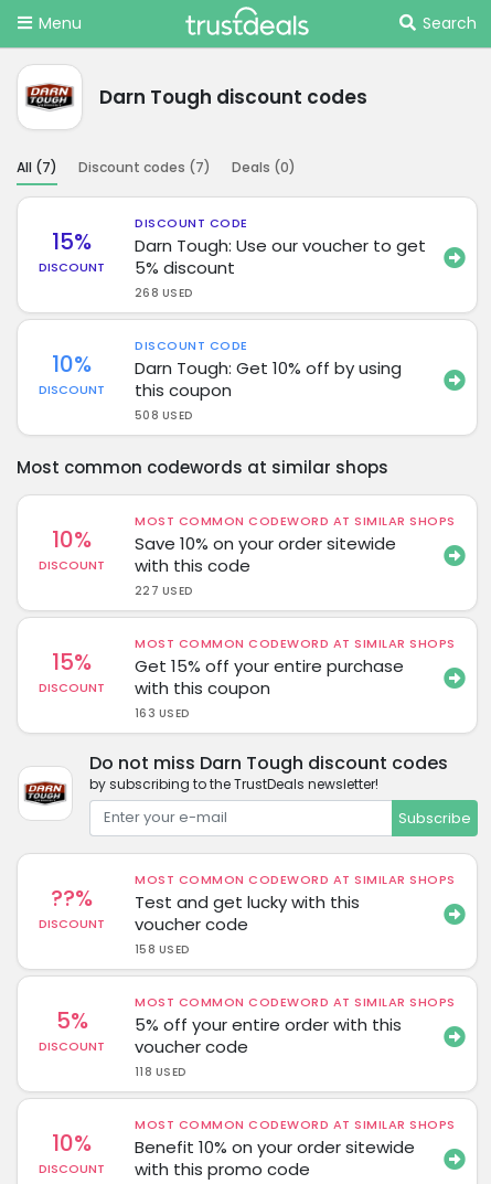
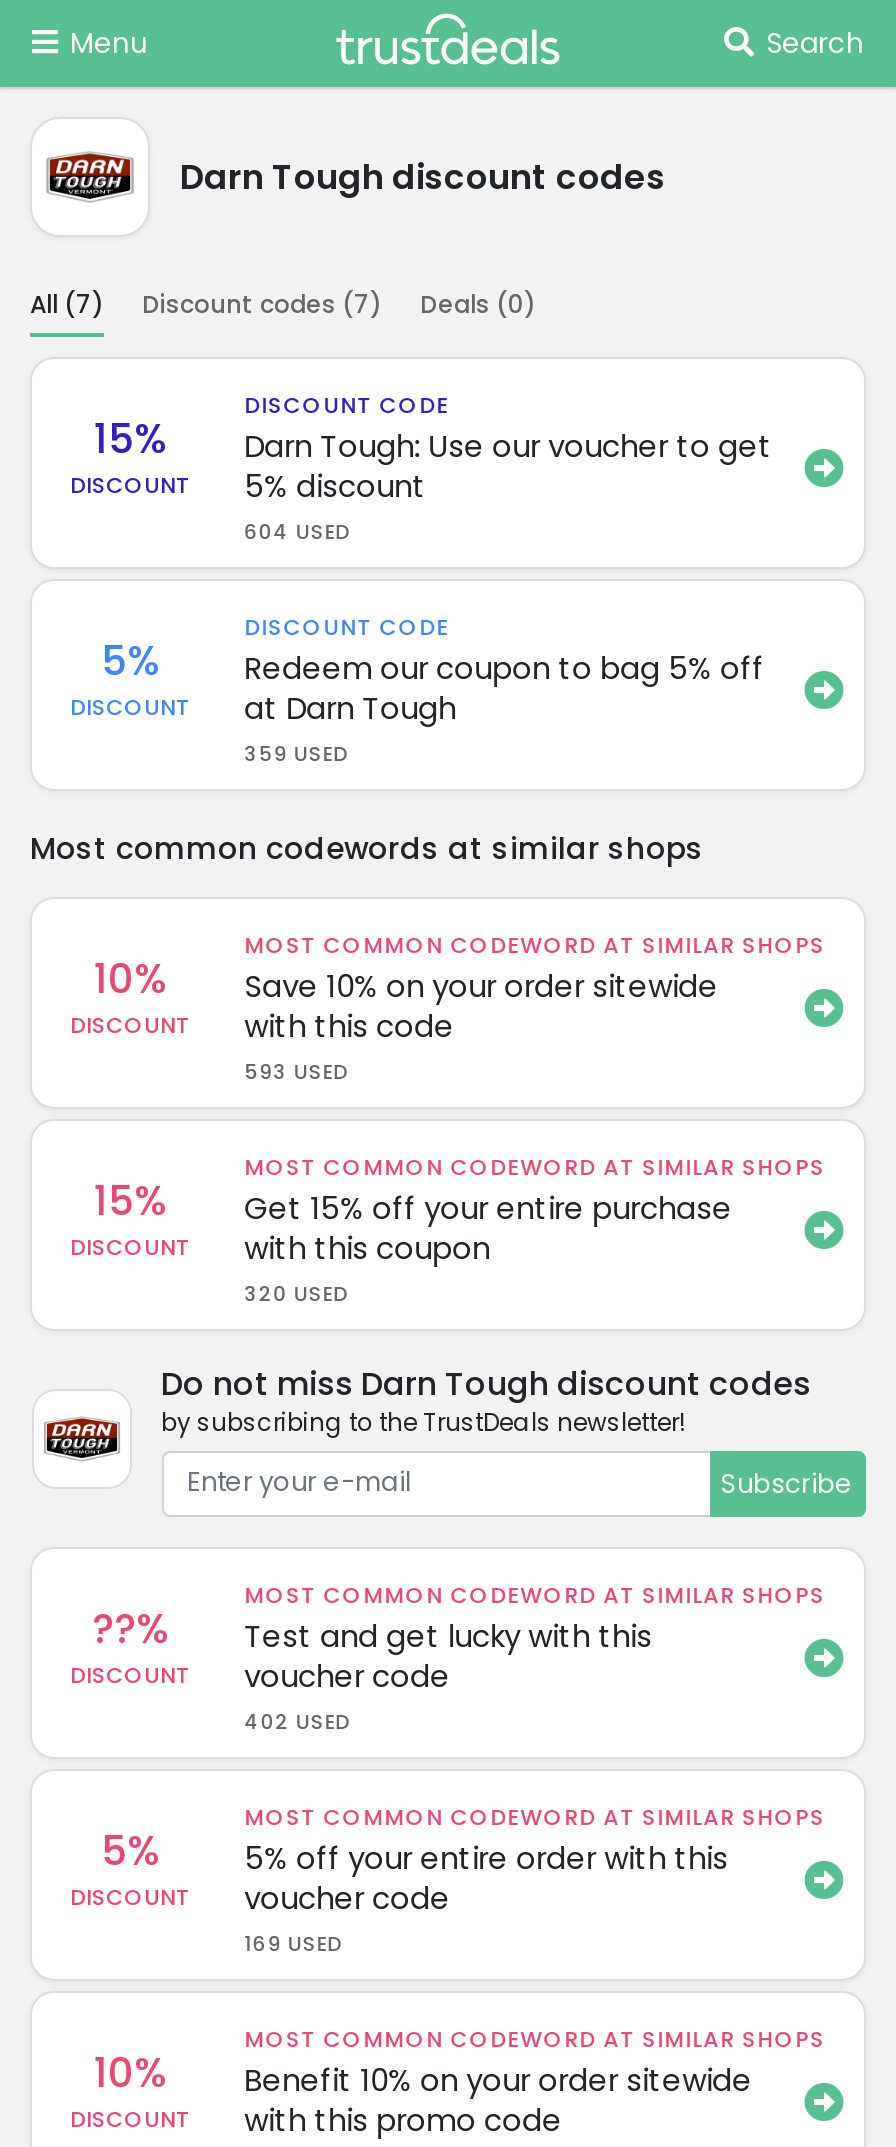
[135,284,192,301] 268 USED -> [244,516,350,546] 604 USED
[52,348,92,379] 10% -> [101,632,159,688] 5%
[135,356,402,423] Darn Tough: Get 10% off by using | this coupon | 508 USED -> [244,646,764,768] Redeem our coupon to bag 5% off | at Darn Tough | 359 USED
[135,582,192,599] 227 USED -> [244,1056,348,1086] 593 USED
[135,705,189,721] 163 USED -> [244,1278,348,1308] 320 USED
[135,941,189,958] 158 USED -> [244,1707,350,1737] 402 USED
[135,1064,185,1080] 118 USED -> [244,1929,342,1959] 169 USED

